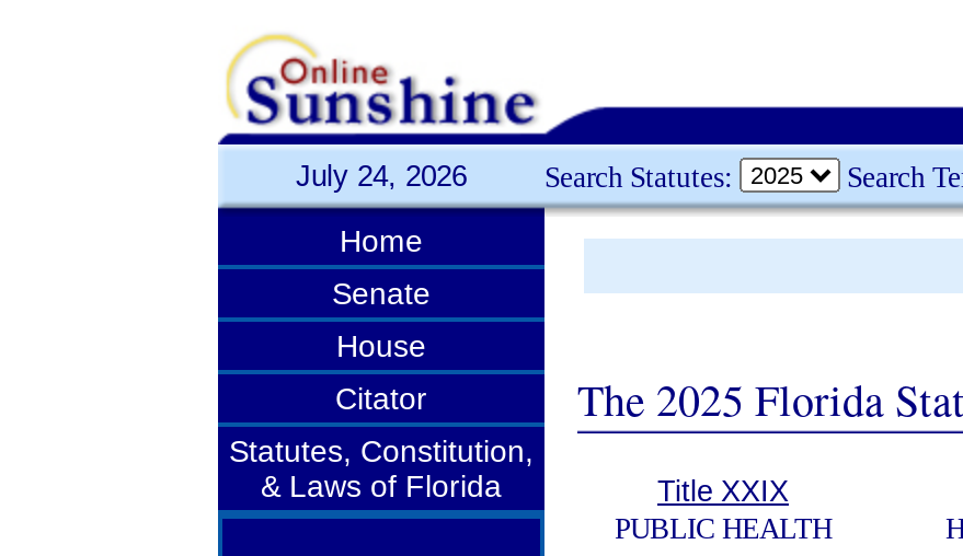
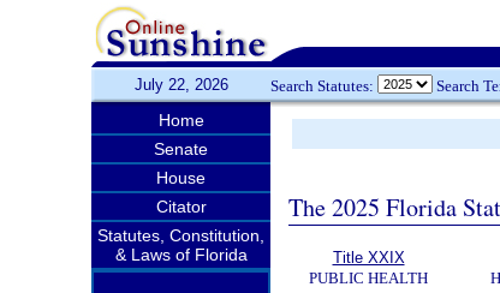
[296,160,467,193] July 24, 2026 -> [134,76,228,94] July 22, 2026

